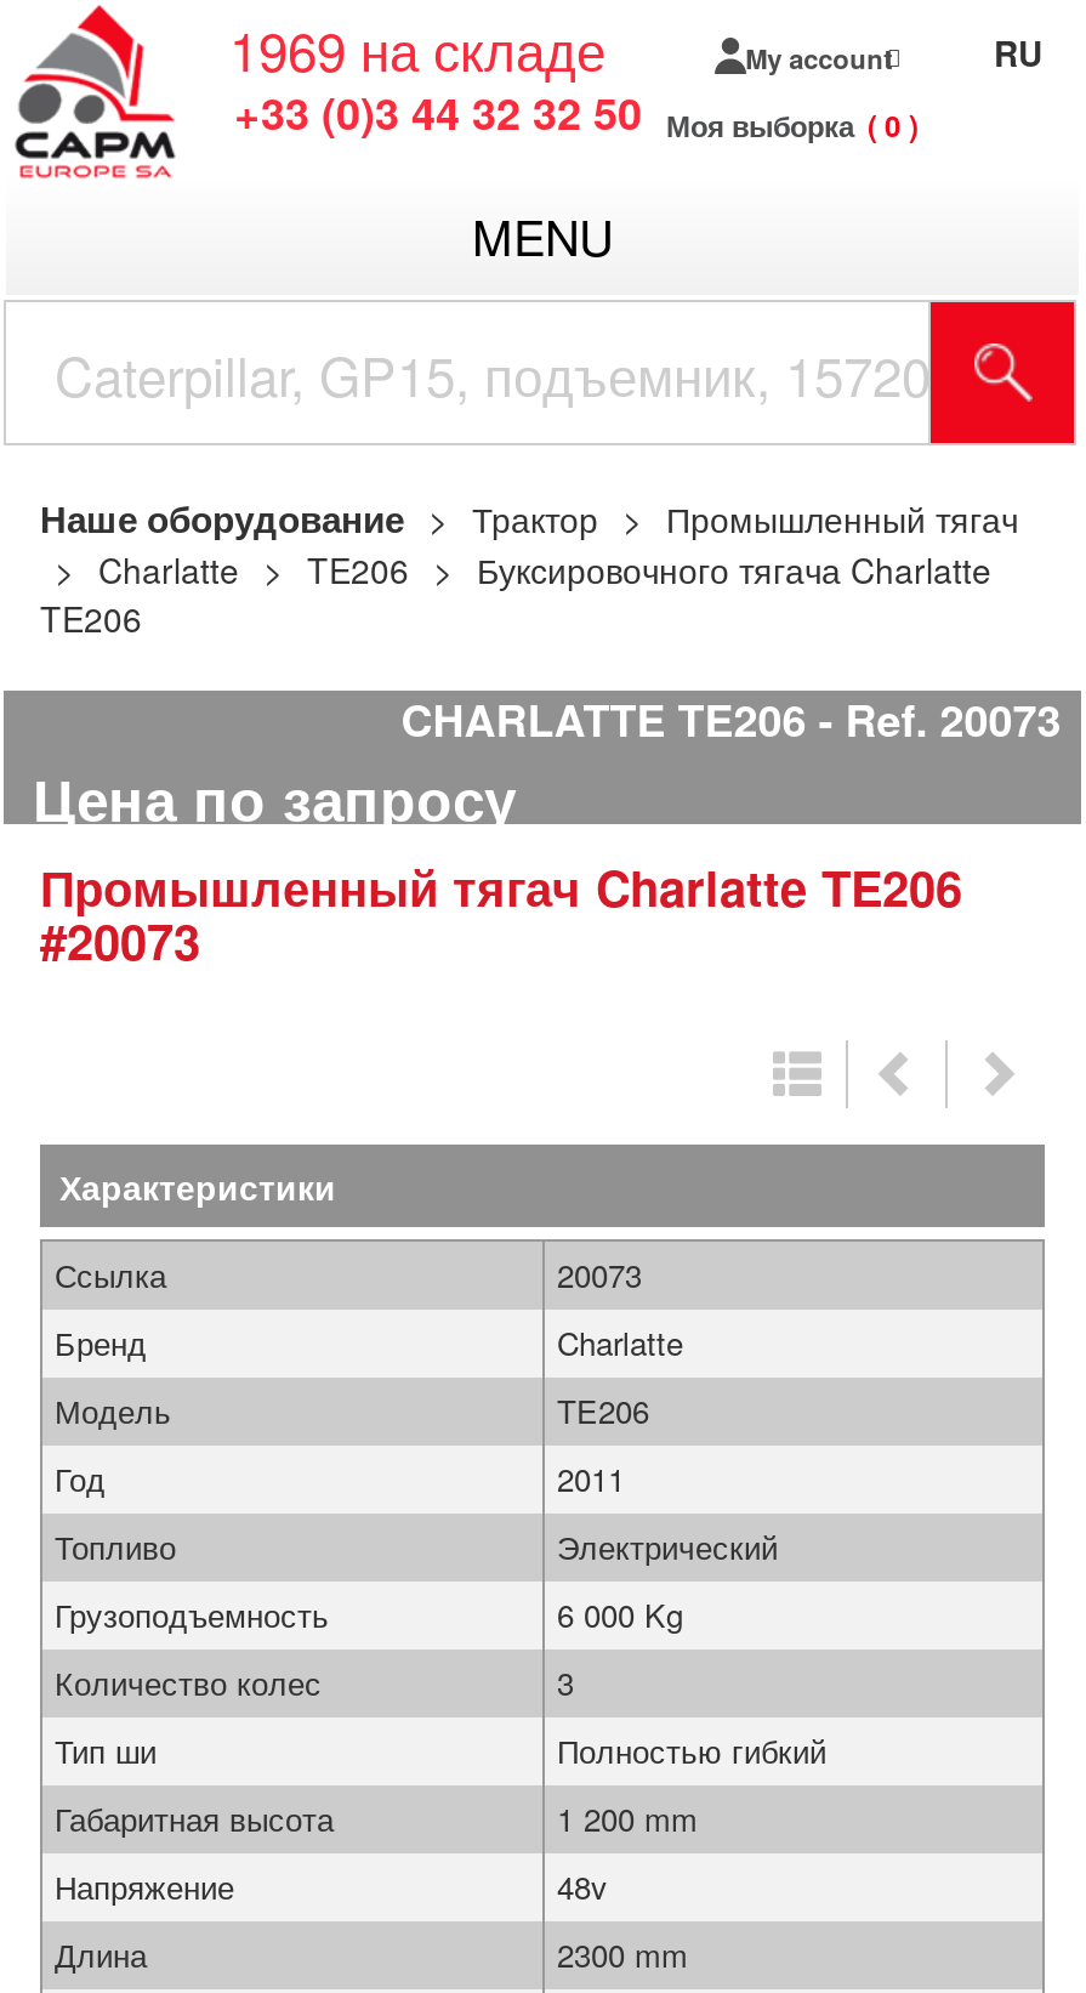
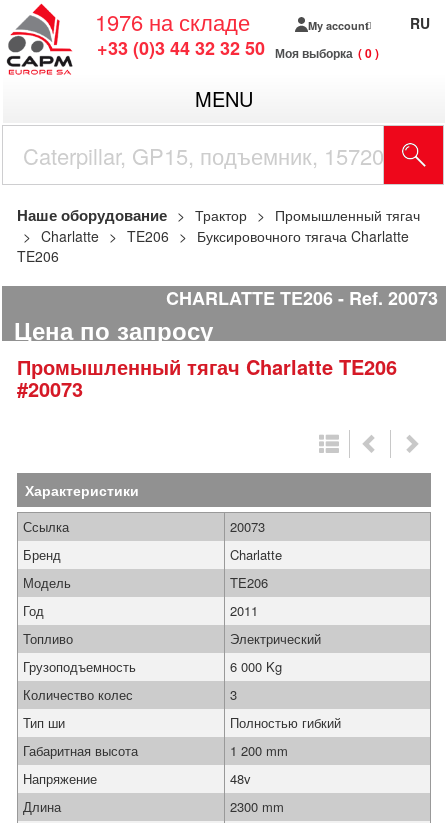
[229,11,605,86] 1969 на складе -> [95,6,250,37] 1976 на складе

